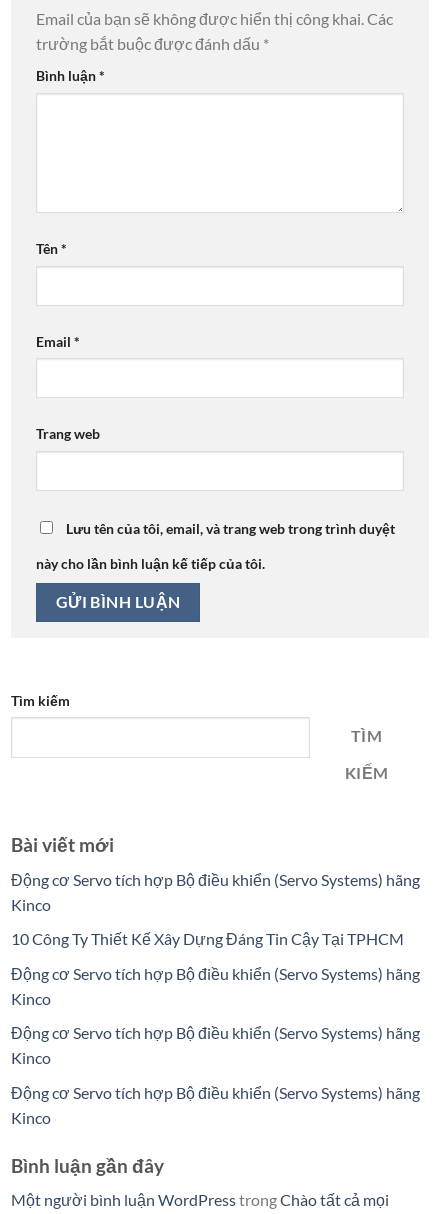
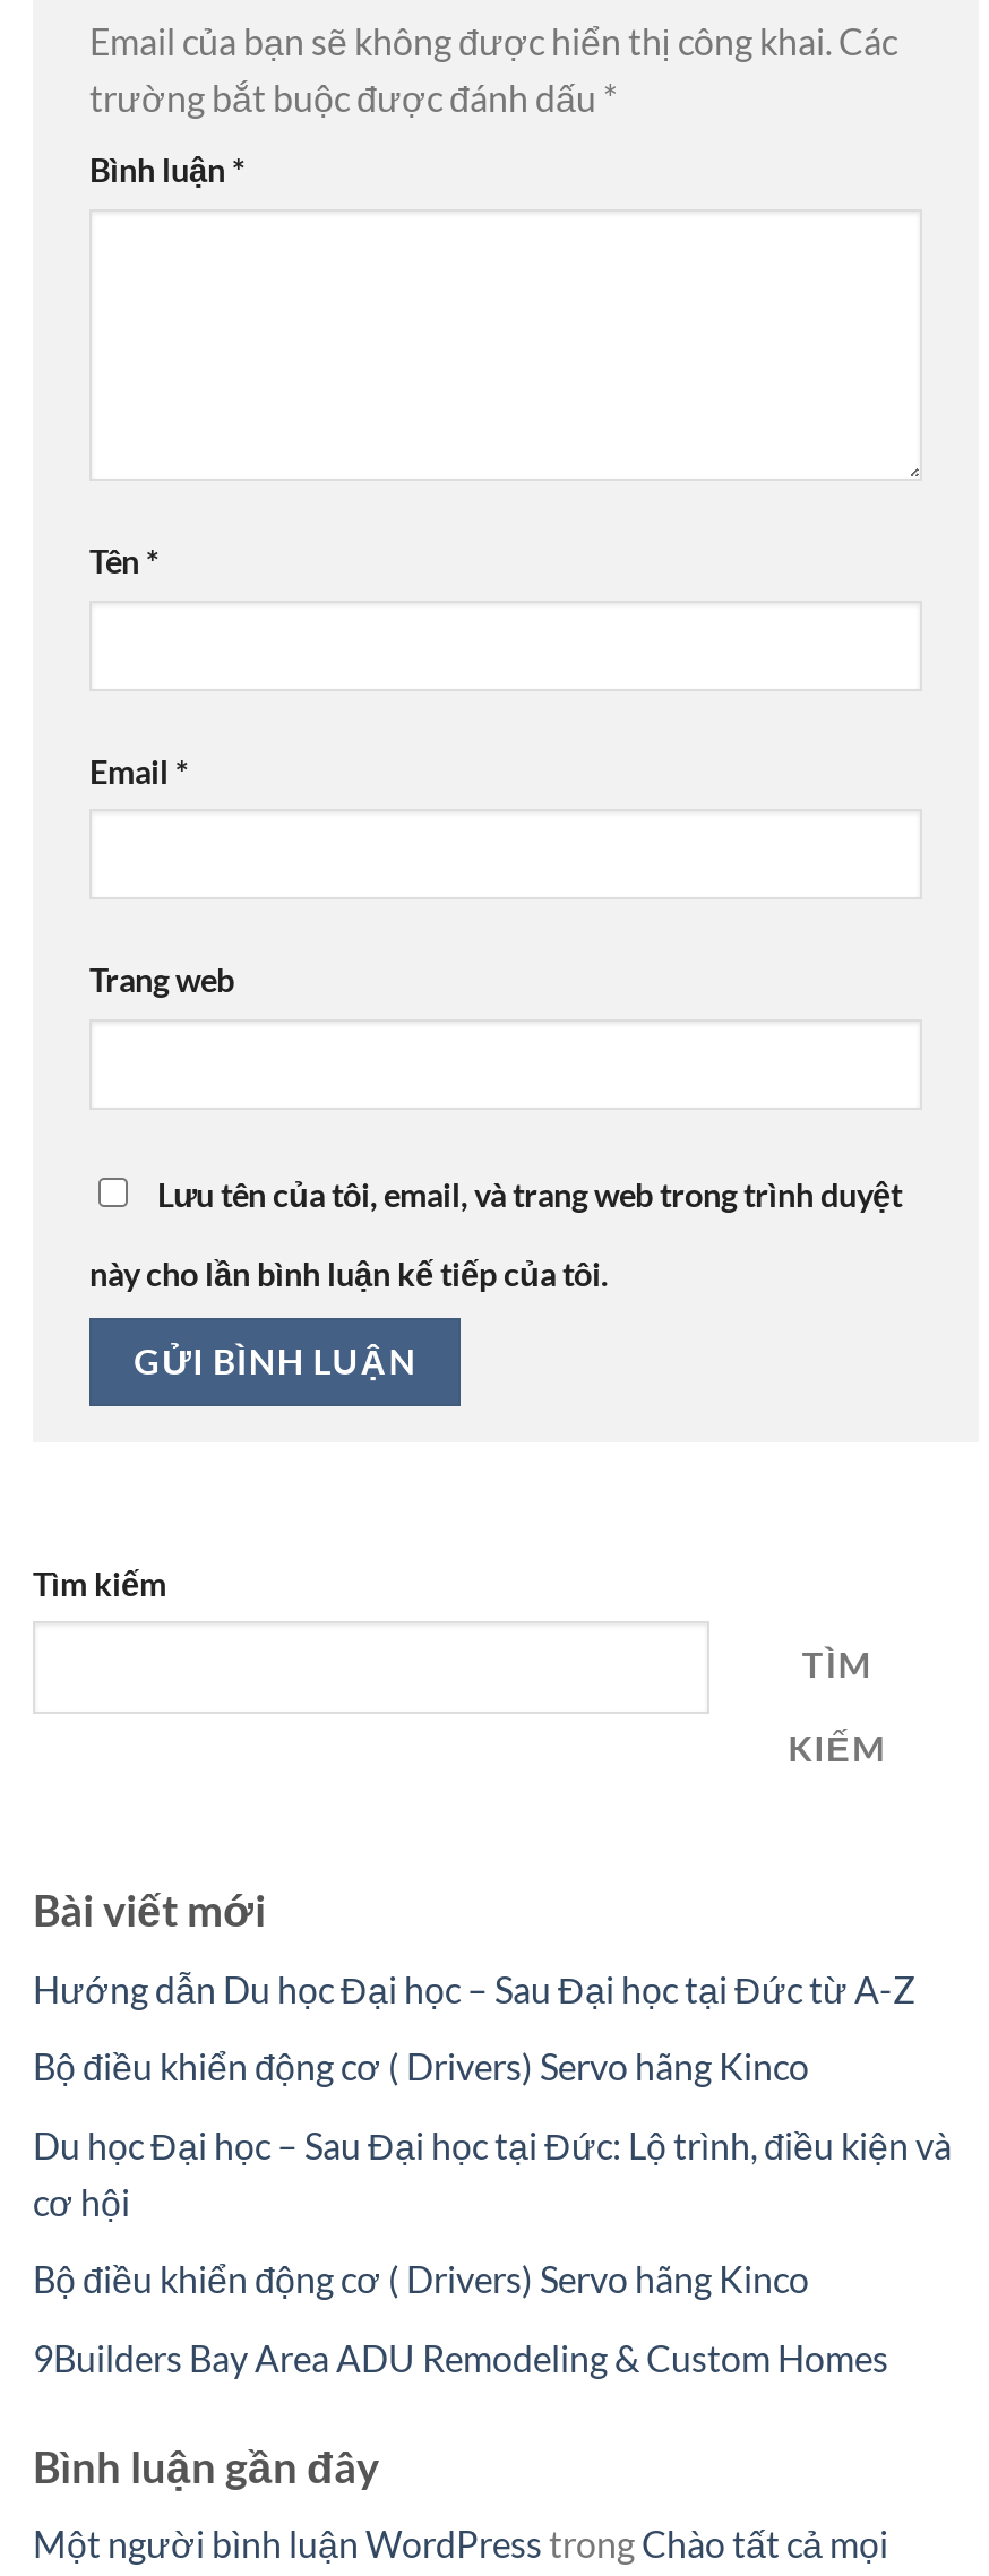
[11,869,420,913] Động cơ Servo tích hợp Bộ điều khiển (Servo Systems) hãng | Kinco -> [33,1966,915,2009] Hướng dẫn Du học Đại học – Sau Đại học tại Đức từ A-Z
[11,929,404,948] 10 Công Ty Thiết Kế Xây Dựng Đáng Tin Cậy Tại TPHCM -> [33,2045,809,2087] Bộ điều khiển động cơ ( Drivers) Servo hãng Kinco
[11,964,420,1008] Động cơ Servo tích hợp Bộ điều khiển (Servo Systems) hãng | Kinco -> [33,2123,952,2222] Du học Đại học – Sau Đại học tại Đức: Lộ trình, điều kiện và | cơ hội
[11,1023,420,1067] Động cơ Servo tích hợp Bộ điều khiển (Servo Systems) hãng | Kinco -> [33,2258,809,2301] Bộ điều khiển động cơ ( Drivers) Servo hãng Kinco
[11,1083,420,1127] Động cơ Servo tích hợp Bộ điều khiển (Servo Systems) hãng | Kinco -> [33,2336,888,2379] 9Builders Bay Area ADU Remodeling & Custom Homes

